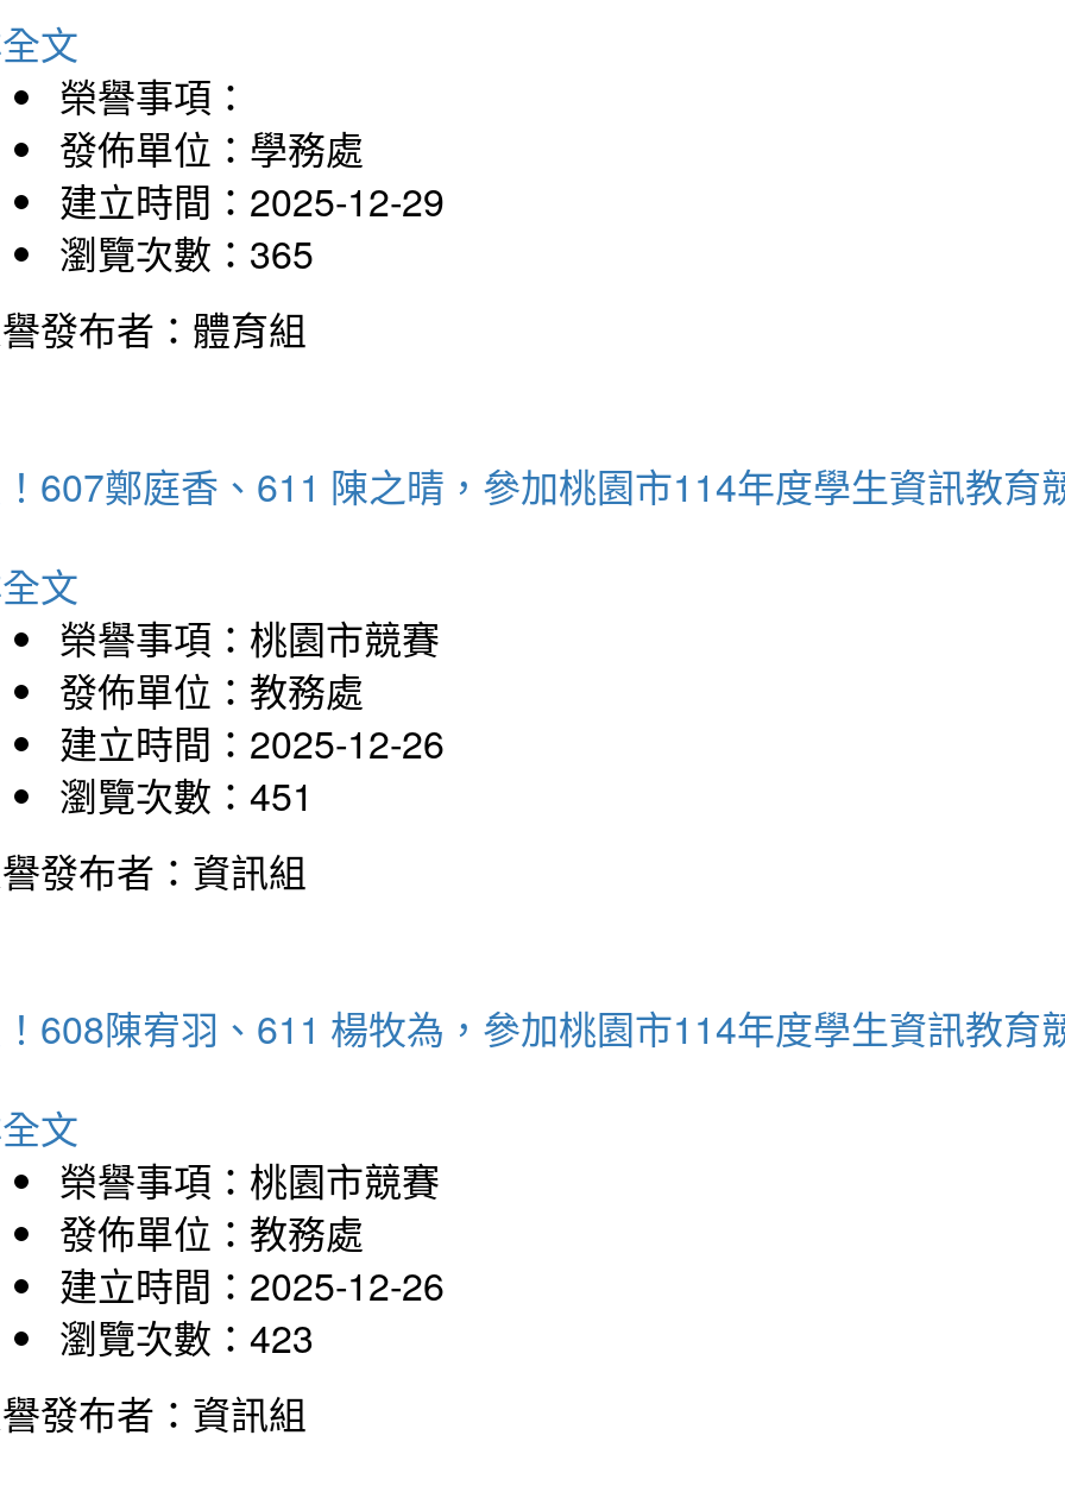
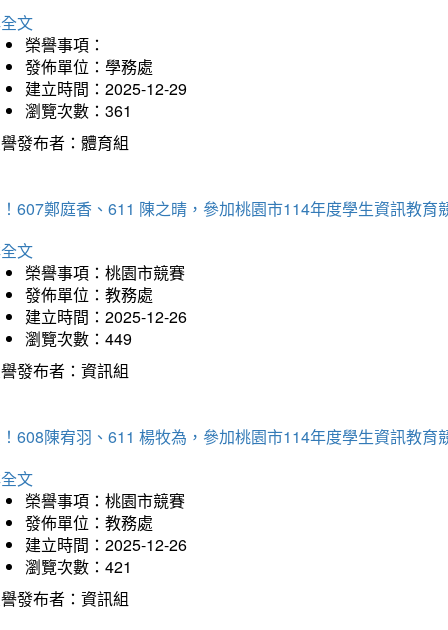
[59,226,314,281] 瀏覽次數：365 -> [25,99,132,122] 瀏覽次數：361
[59,768,314,823] 瀏覽次數：451 -> [25,327,132,350] 瀏覽次數：449
[59,1310,314,1365] 瀏覽次數：423 -> [25,555,132,578] 瀏覽次數：421

